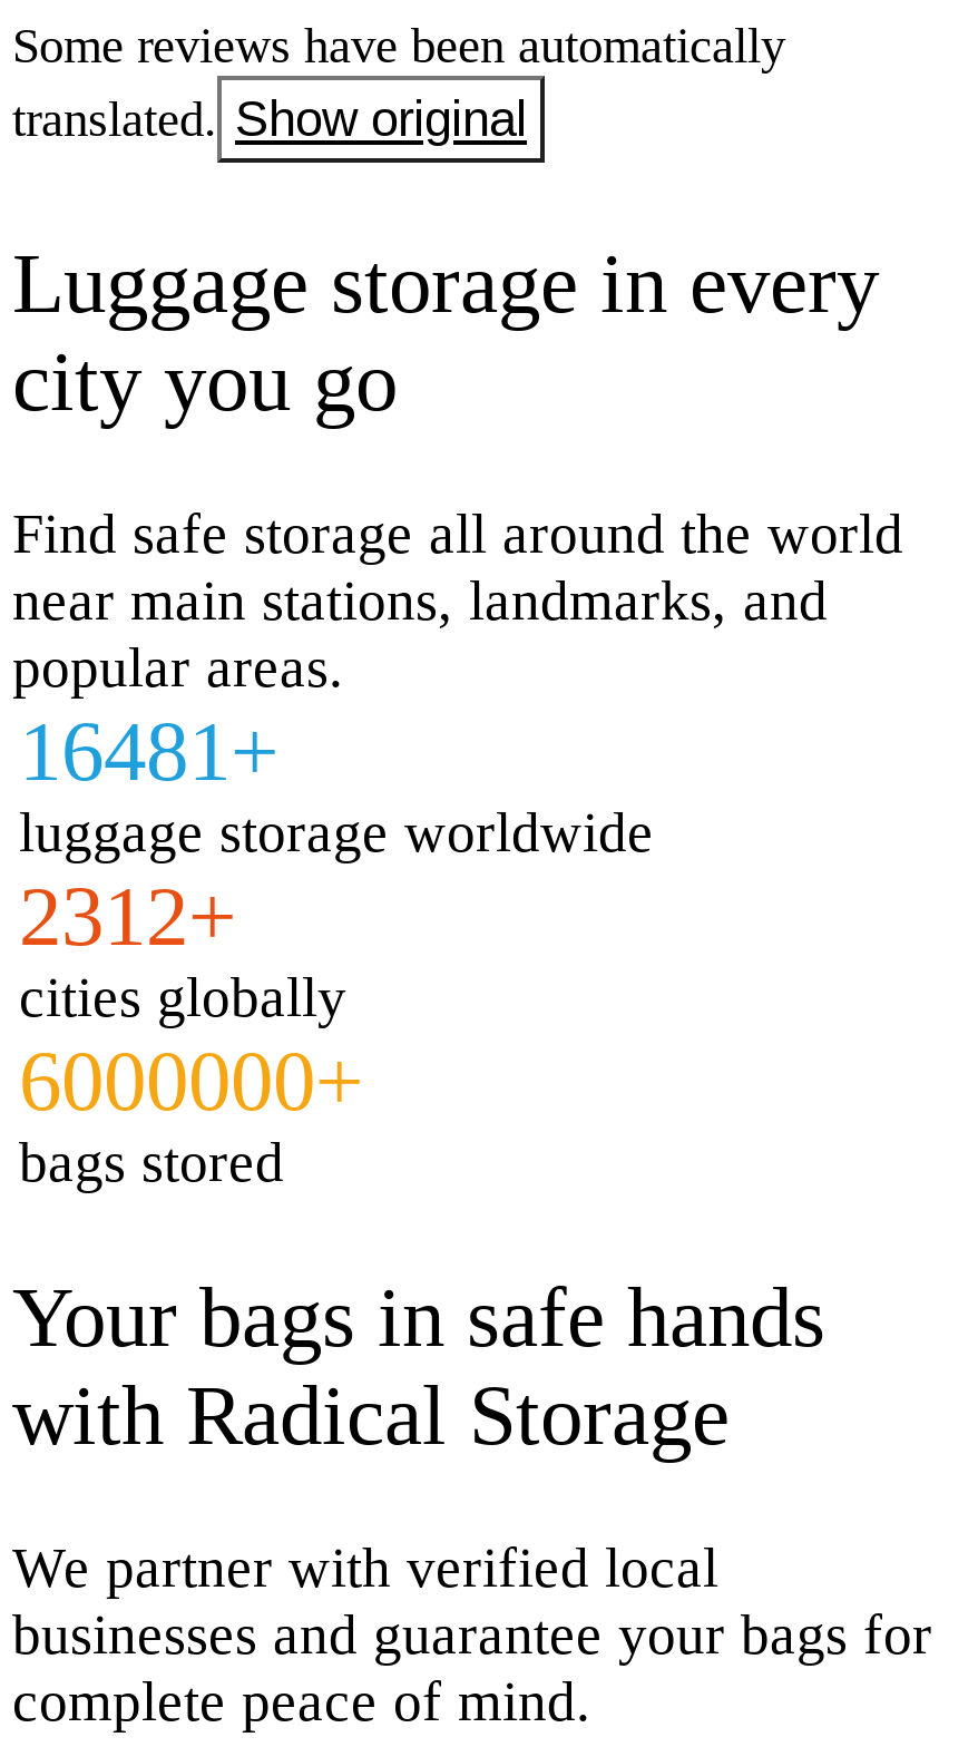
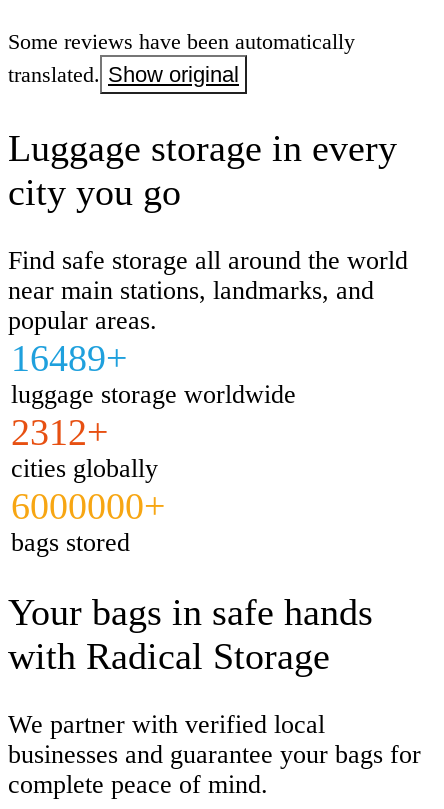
[19,704,277,797] 16481+ -> [11,337,127,379] 16489+

